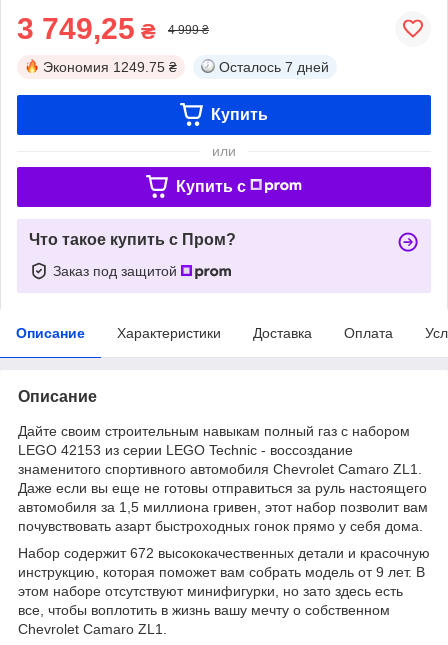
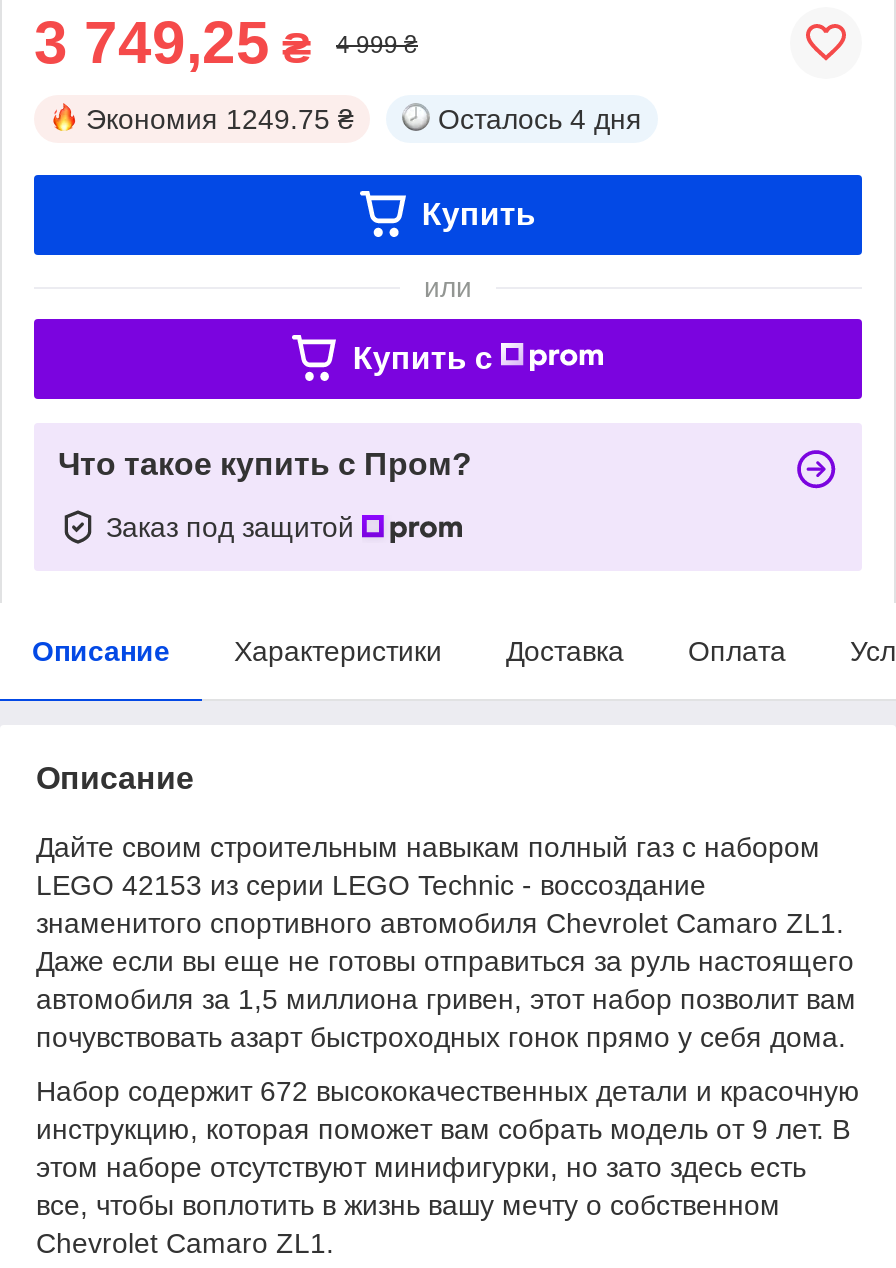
[219,59,329,75] Осталось 7 дней -> [438,103,642,135] Осталось 4 дня

